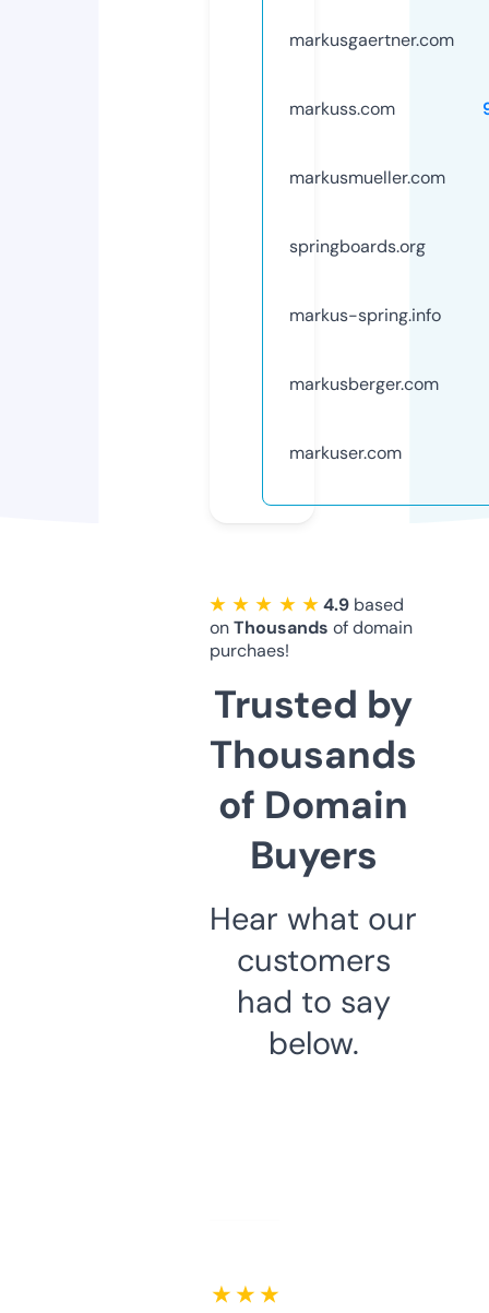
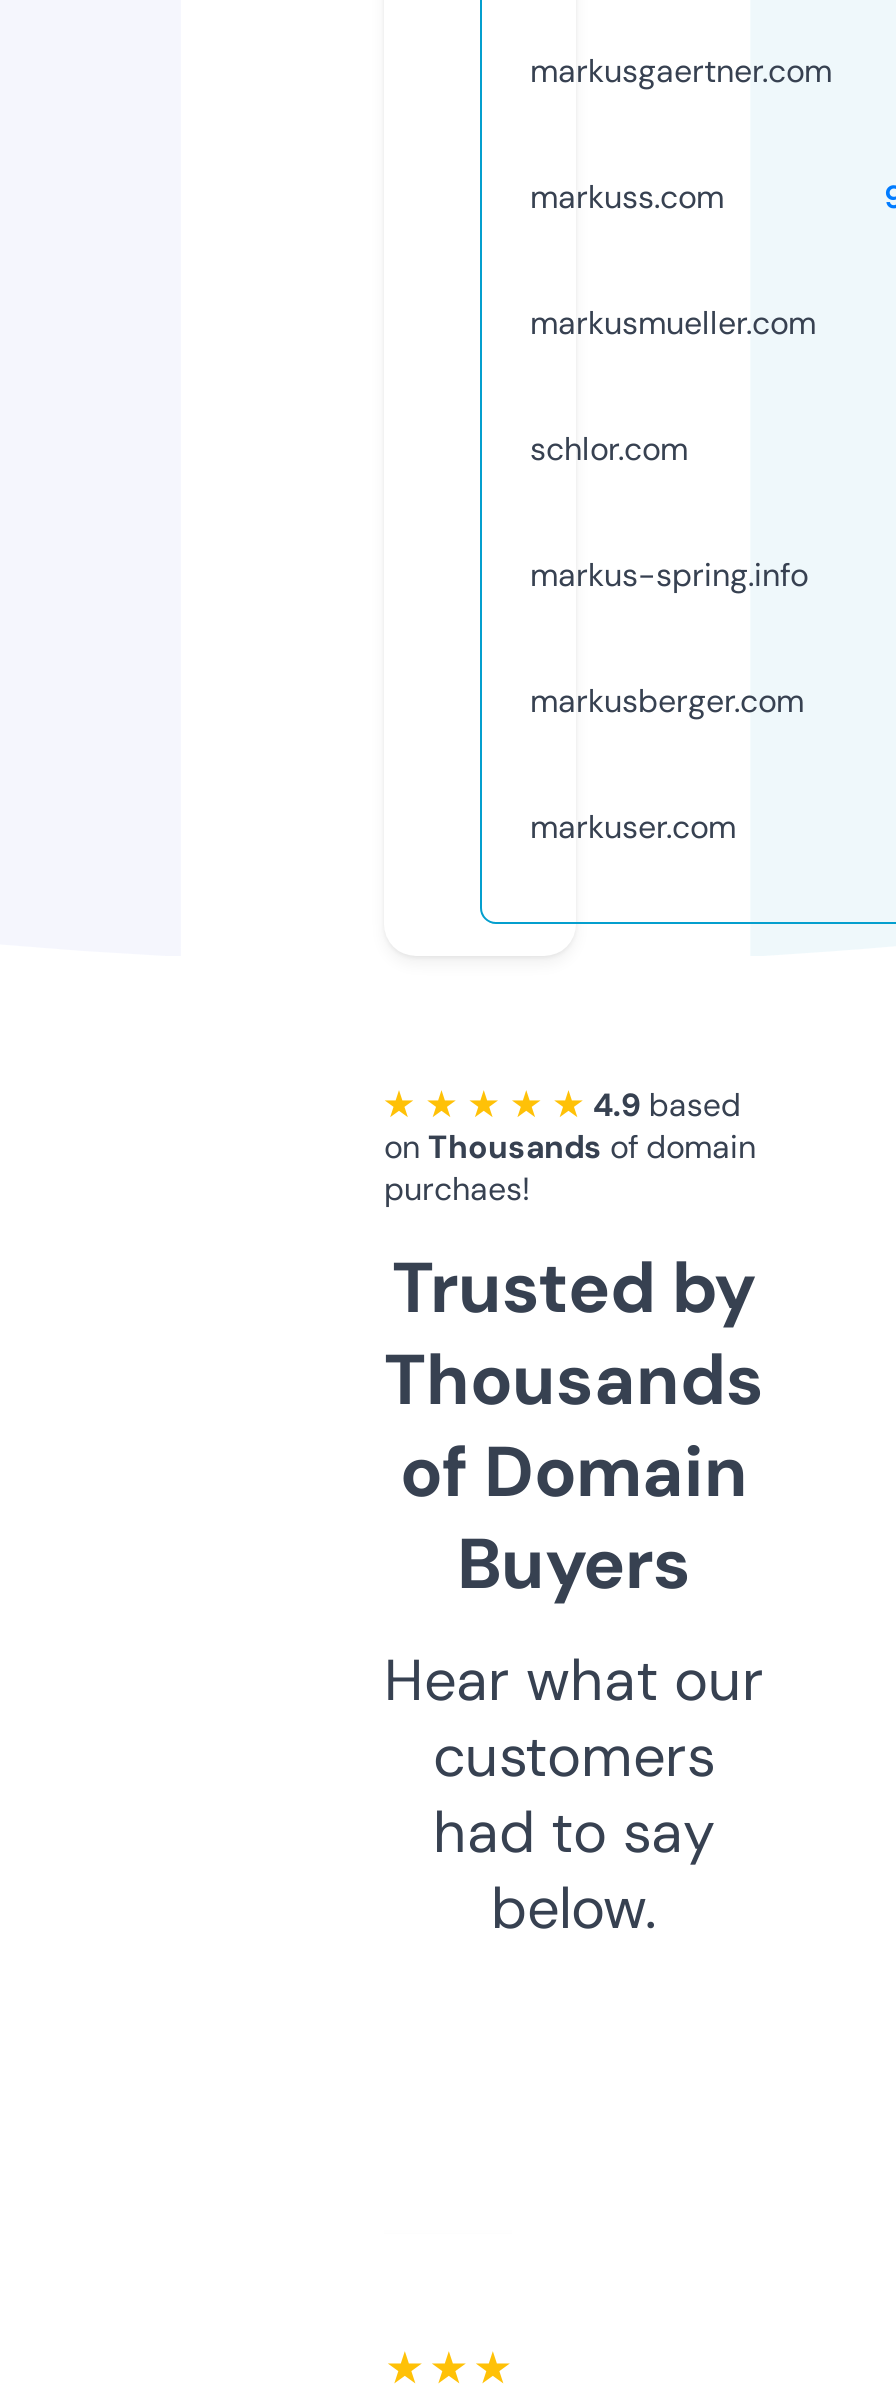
[289,235,426,258] springboards.org -> [530,428,688,470] schlor.com

